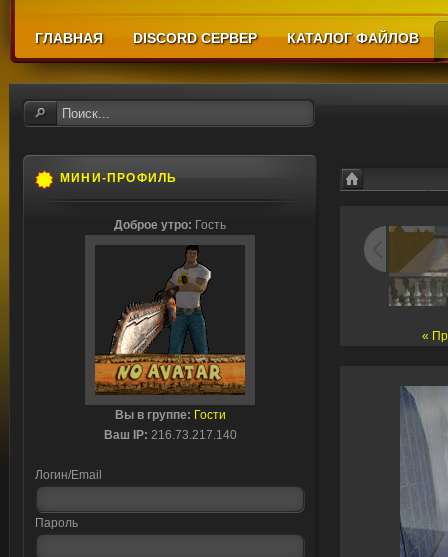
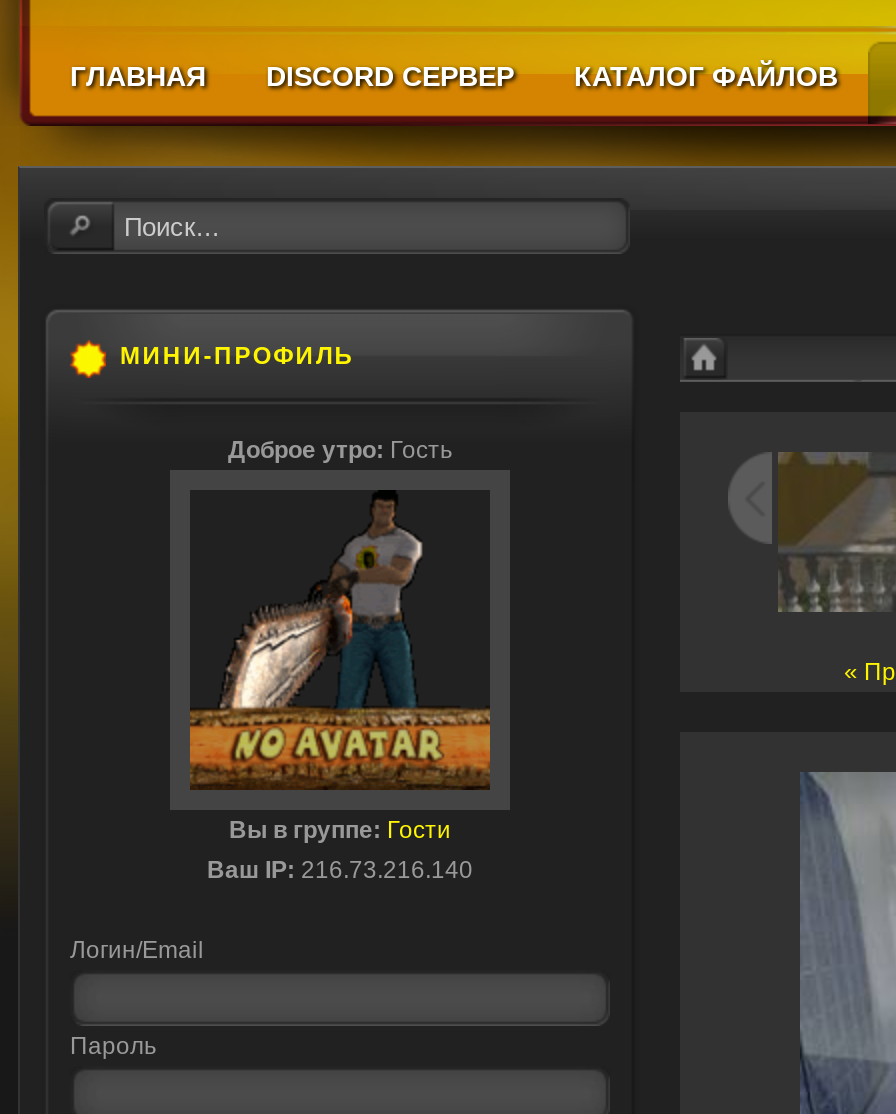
[103,428,236,442] Ваш IP: 216.73.217.140 -> [207,856,473,884] Ваш IP: 216.73.216.140

